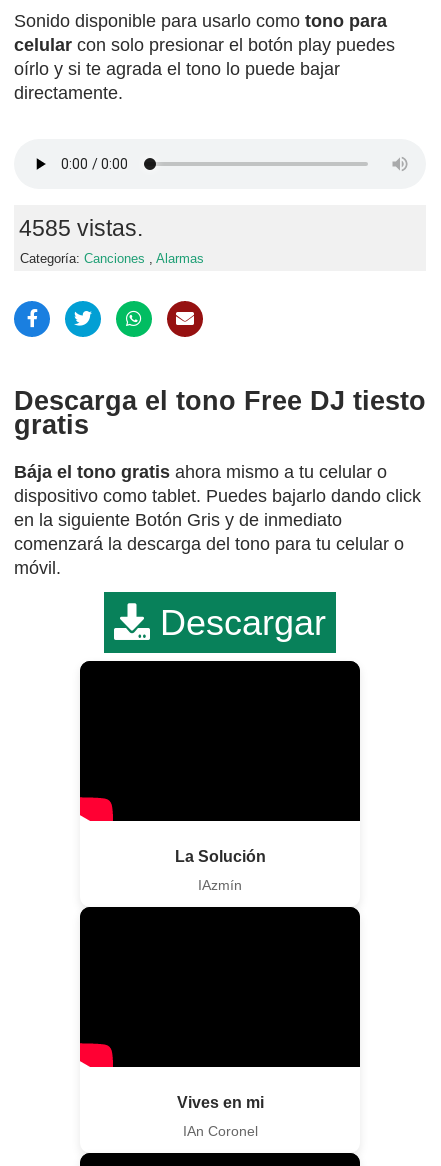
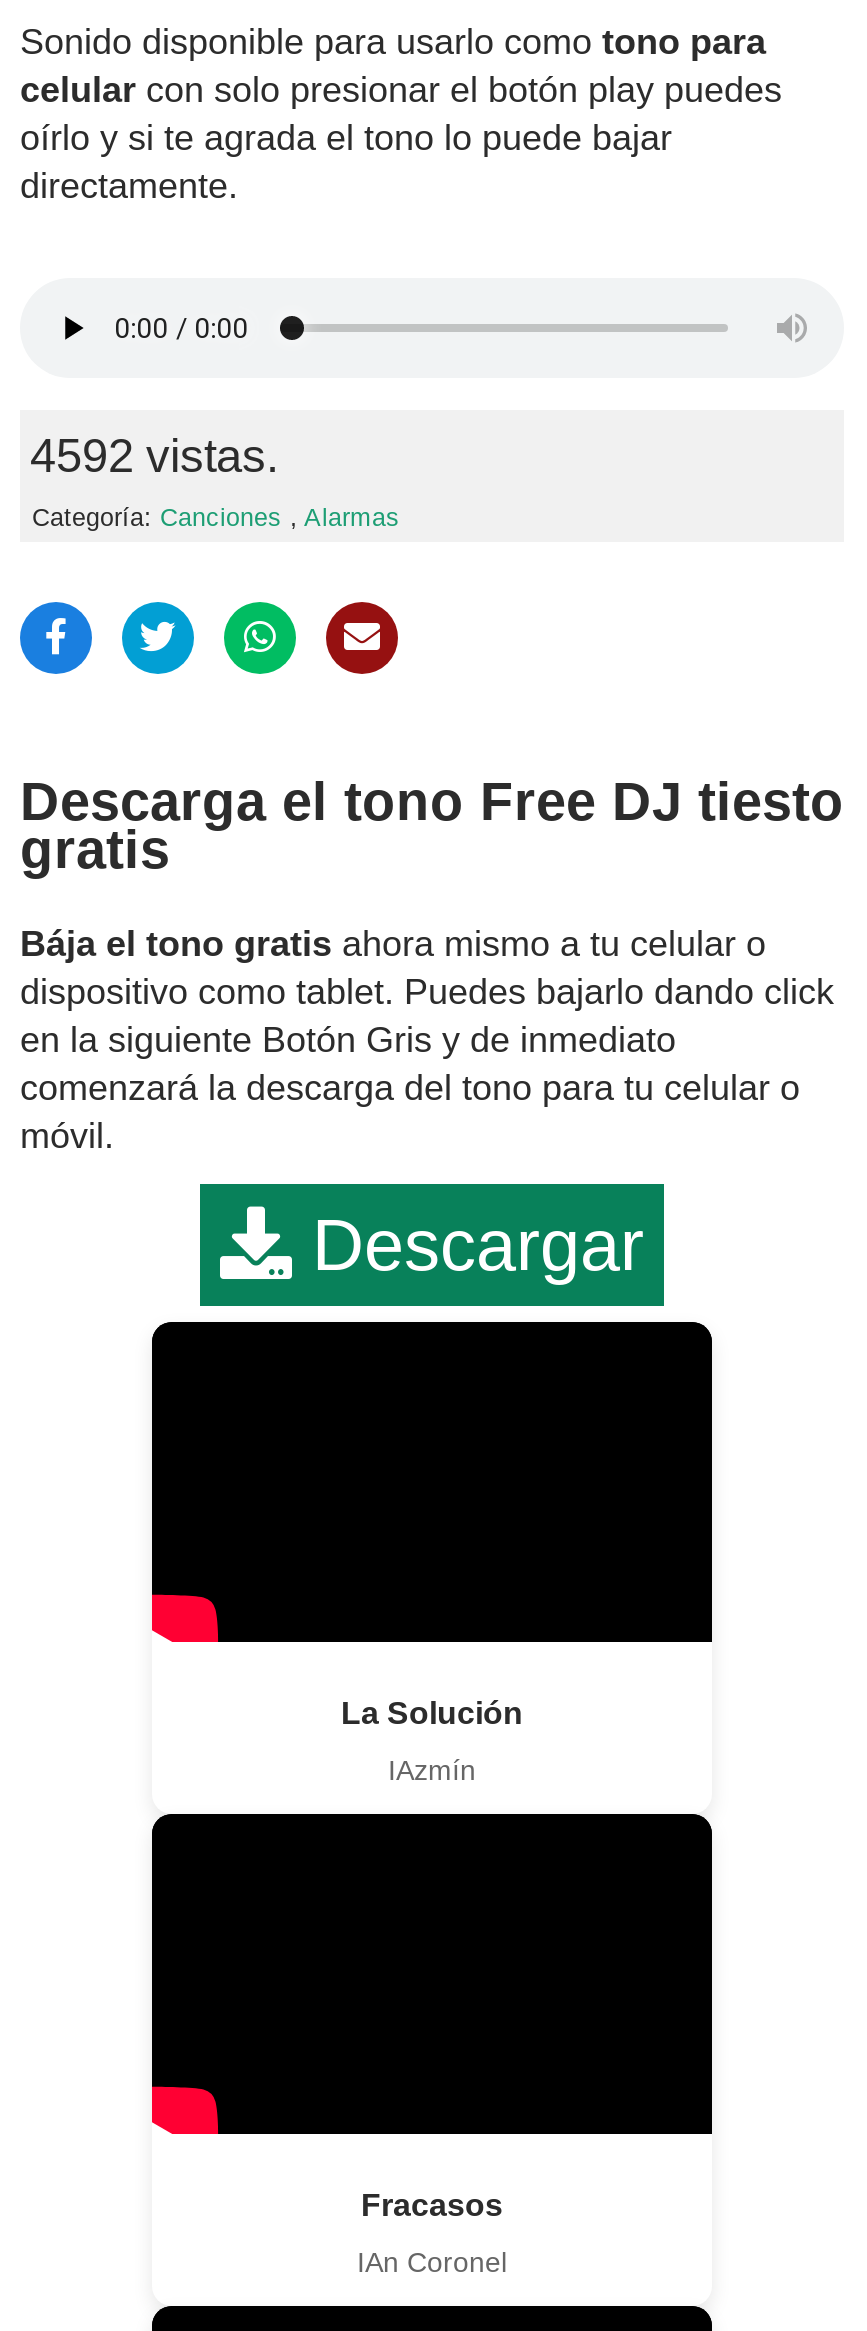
[19,215,143,241] 4585 vistas. -> [30,430,278,482] 4592 vistas.
[176,1094,263,1111] Vives en mi -> [361,2188,503,2222] Fracasos

